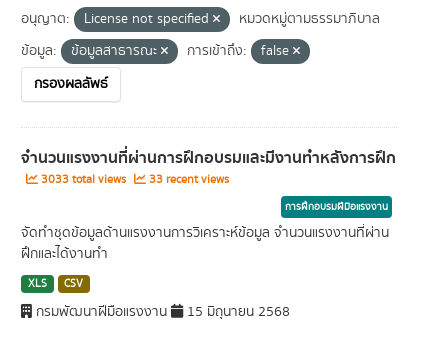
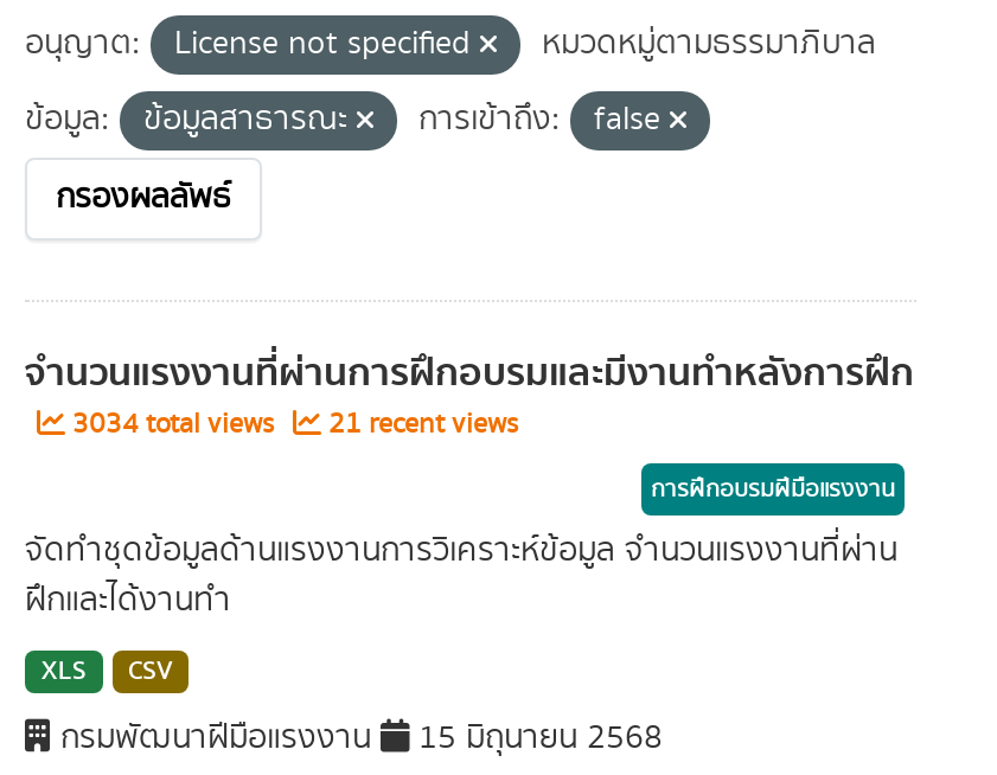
[38,171,129,188] 3033 total views -> [65,404,281,444] 3034 total views
[146,171,229,188] 33 recent views -> [321,404,518,444] 21 recent views

